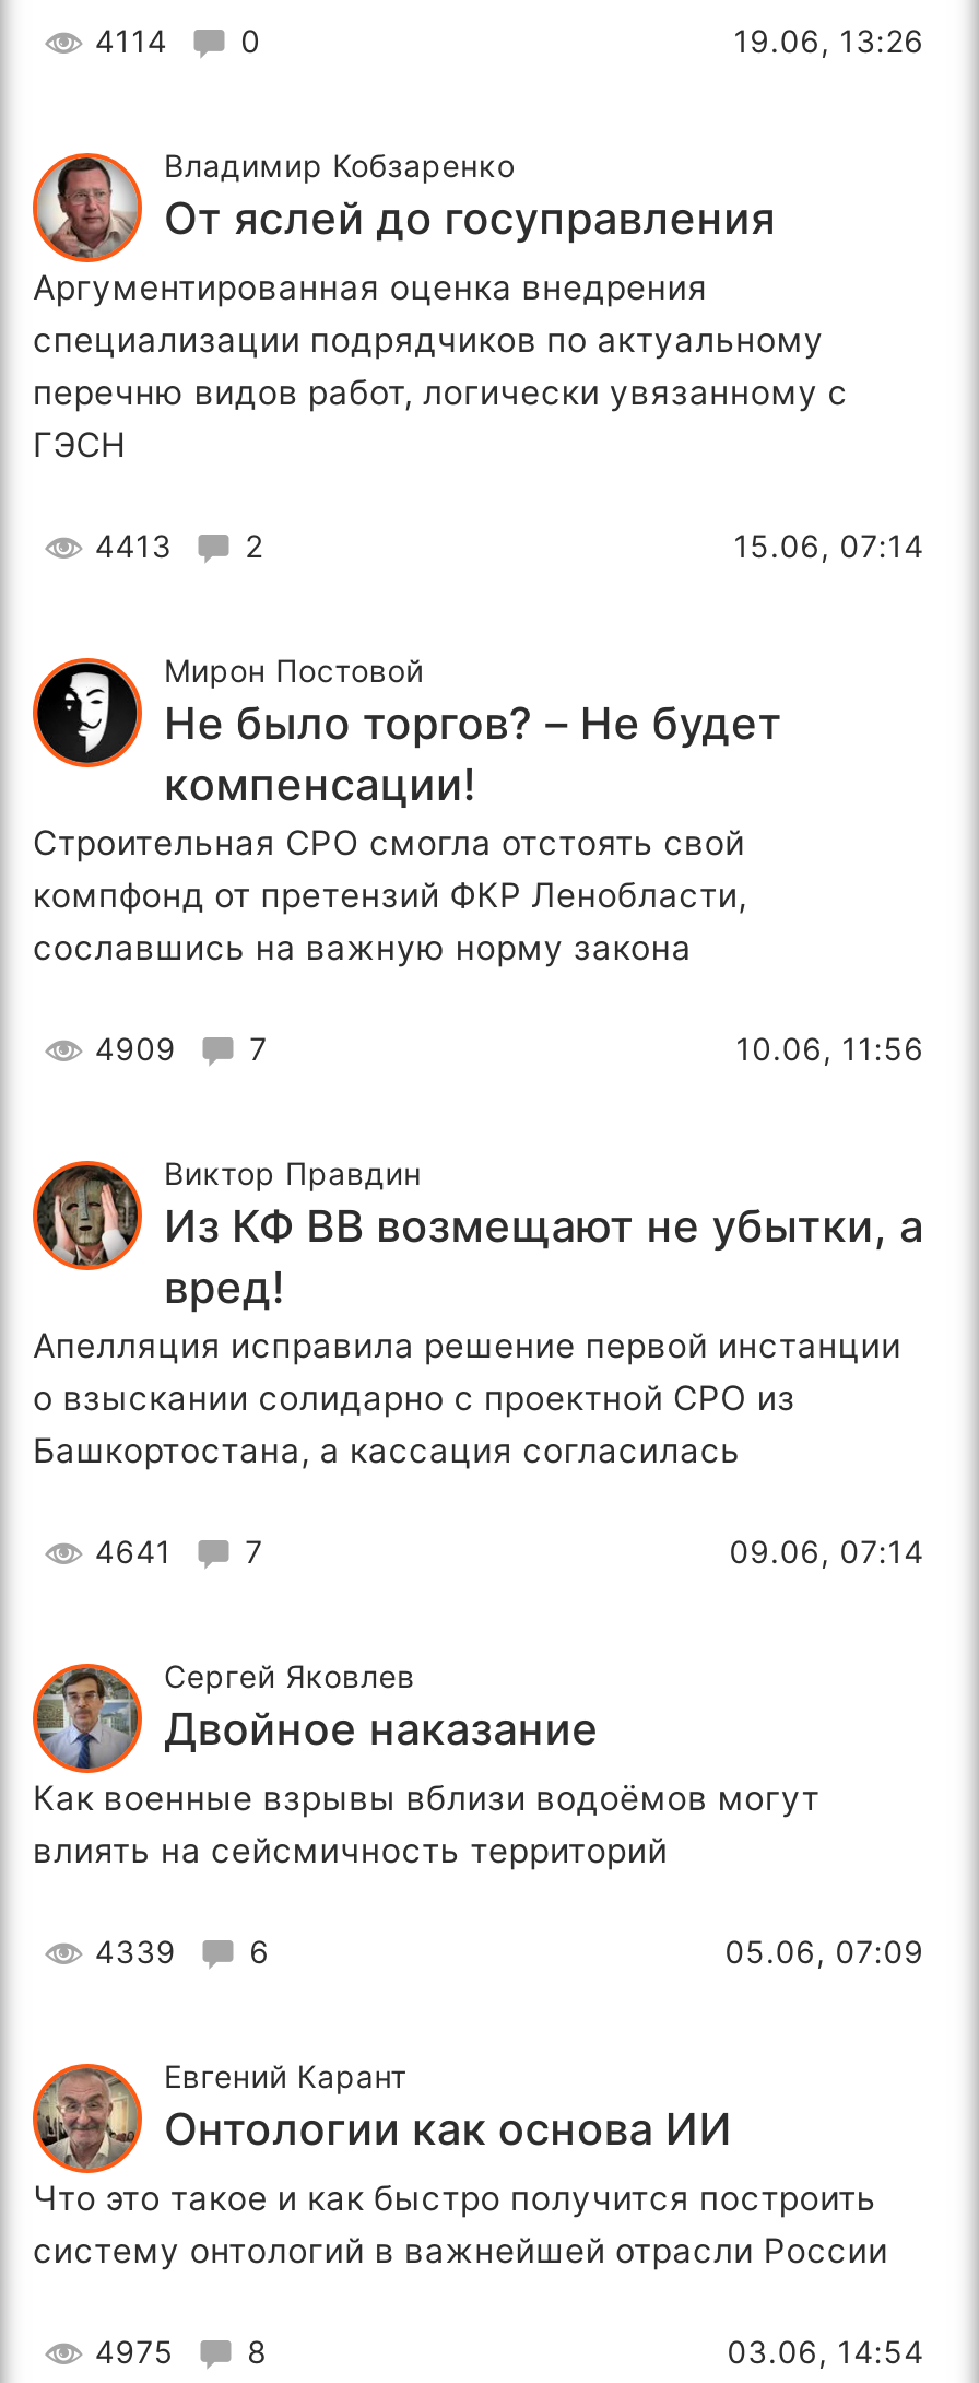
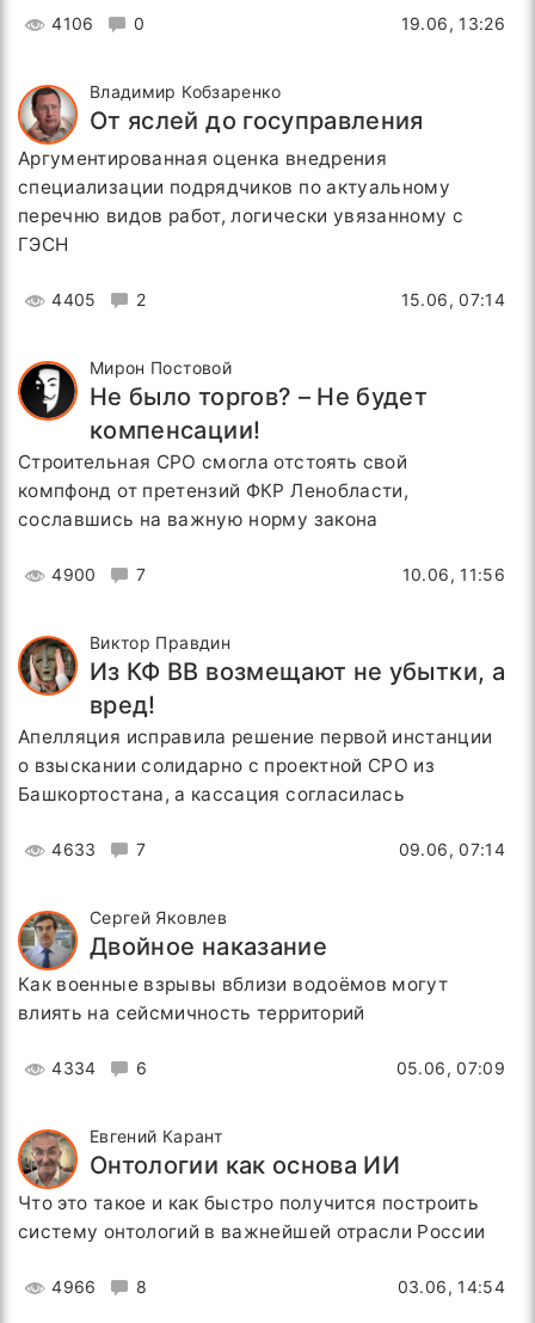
[95,22,261,59] 4114 0 -> [52,13,145,33] 4106 0
[95,527,263,564] 4413 2 -> [52,289,146,310] 4405 2
[95,1030,268,1067] 4909 7 -> [52,564,146,584] 4900 7
[95,1533,263,1570] 4641 7 -> [52,839,146,859] 4633 7
[95,1933,270,1970] 4339 6 -> [52,1058,147,1078] 4334 6
[95,2333,268,2370] 4975 8 -> [52,1276,147,1297] 4966 8

